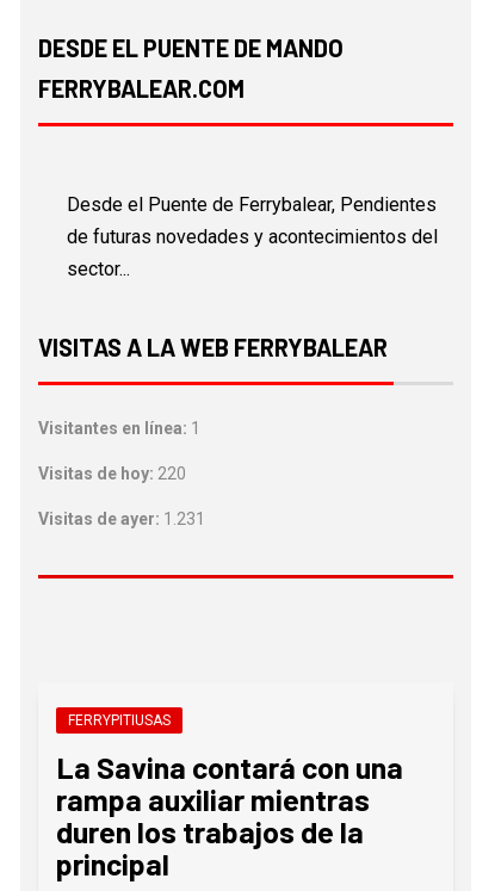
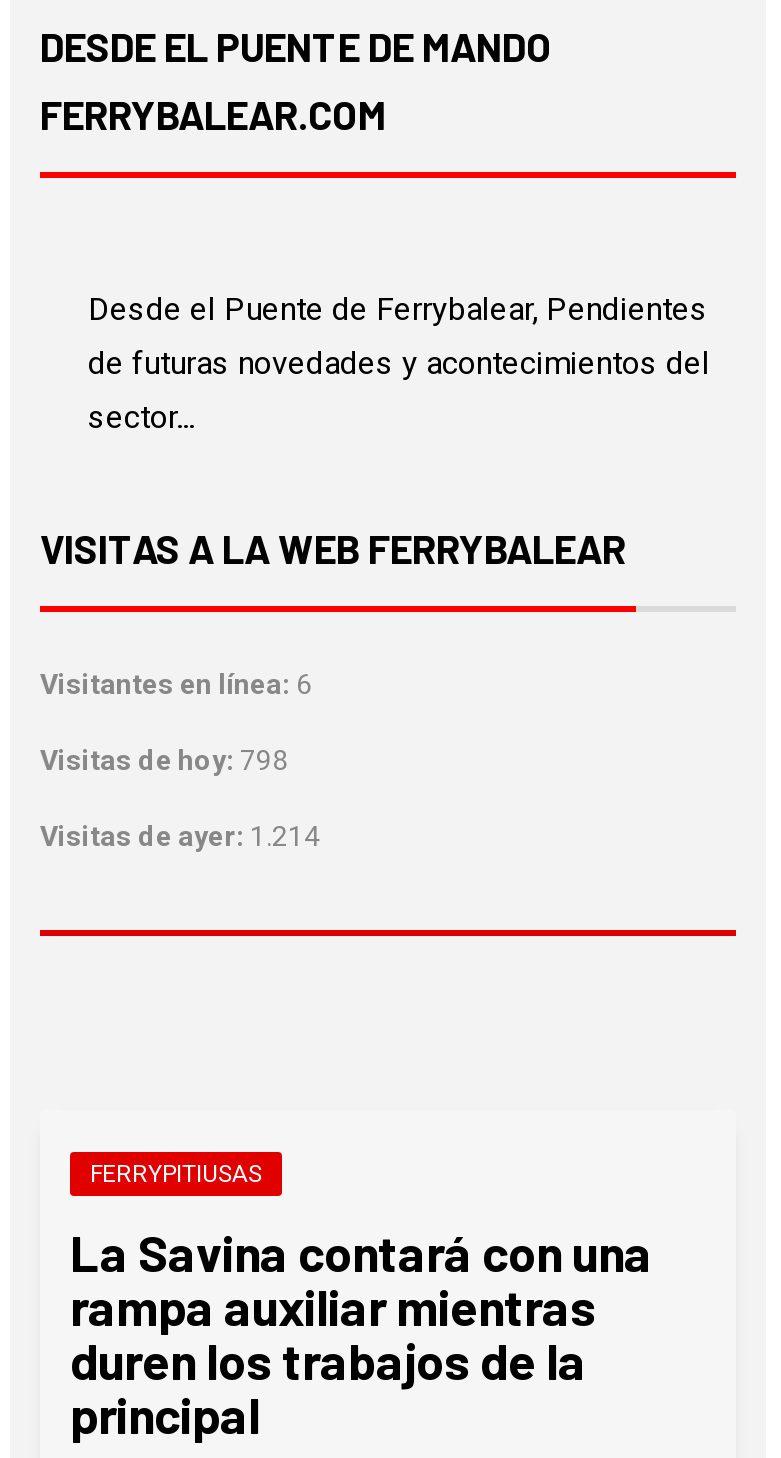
[38,419,200,438] Visitantes en línea: 1 -> [40,669,312,701] Visitantes en línea: 6
[38,464,186,483] Visitas de hoy: 220 -> [40,745,288,777] Visitas de hoy: 798
[38,510,205,529] Visitas de ayer: 1.231 -> [40,821,320,853] Visitas de ayer: 1.214

